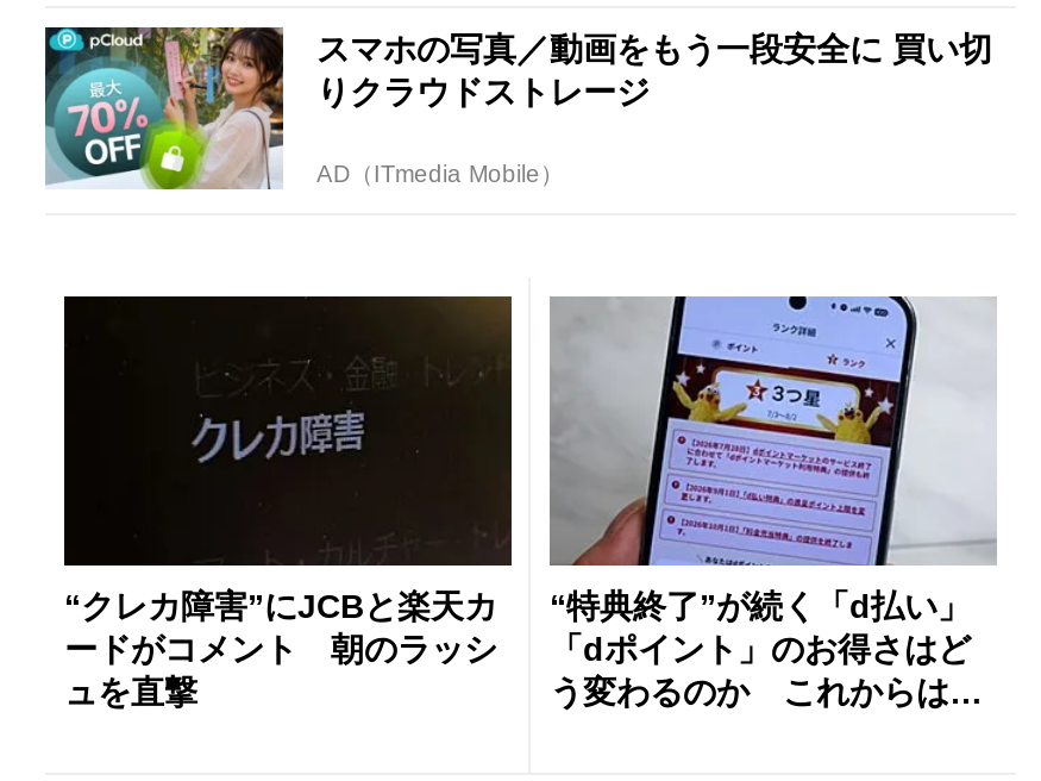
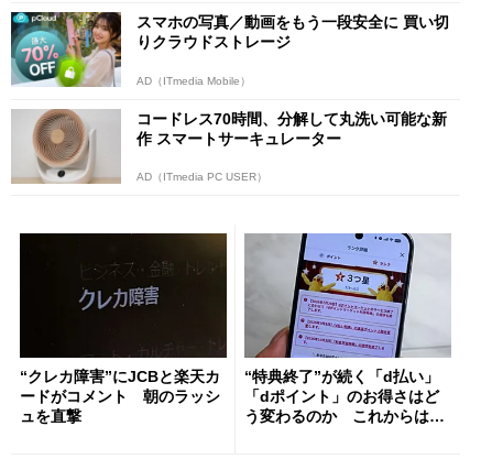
none -> [11,109,447,184] [image] | コードレス70時間、分解して丸洗い可能な新 | 作 スマートサーキュレーター | AD（ITmedia PC USER）

